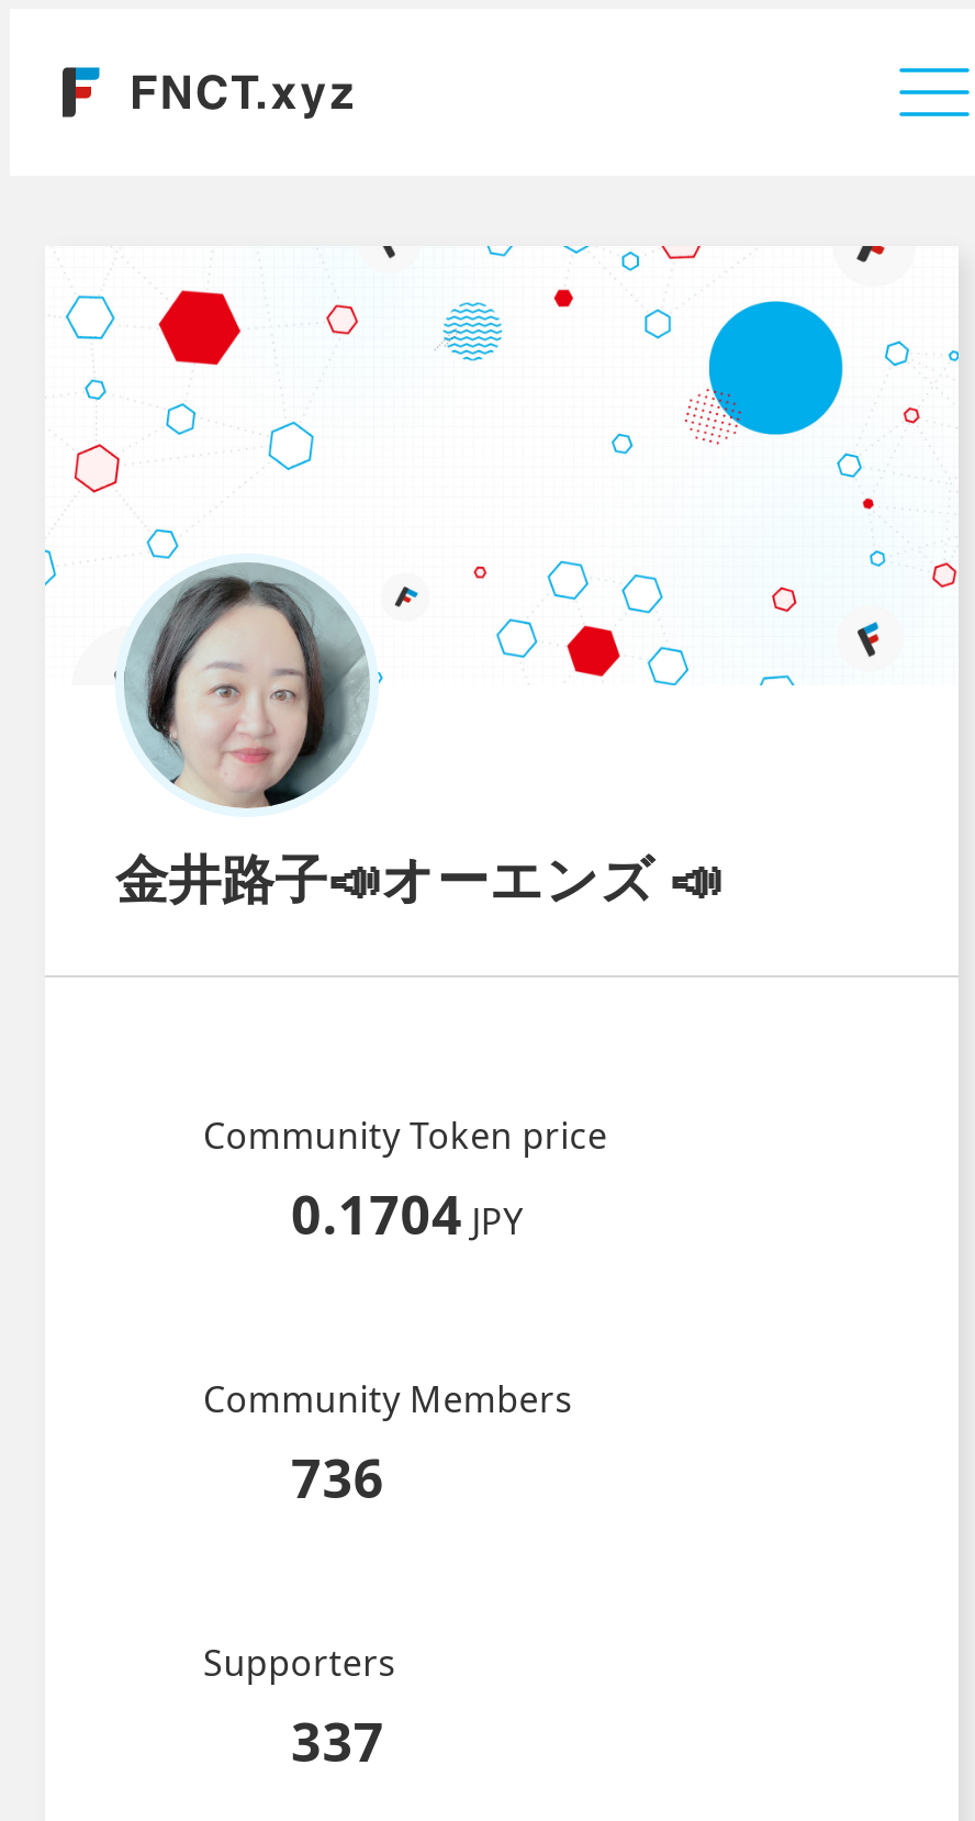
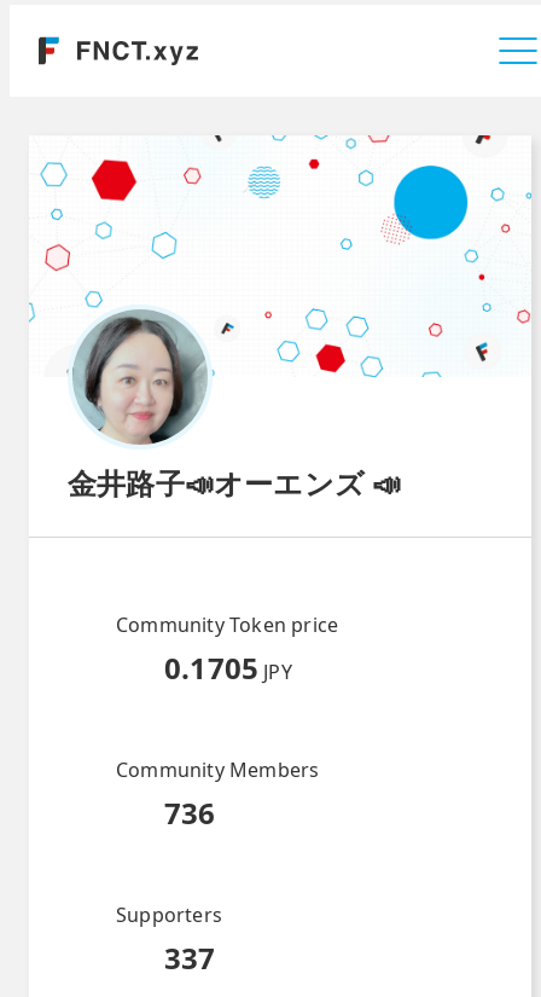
[291,1177,523,1250] 0.1704 JPY -> [164,648,292,688] 0.1705 JPY

